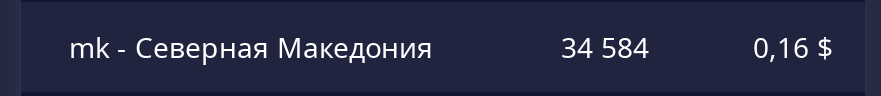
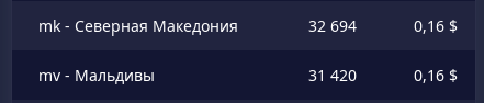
[561,28,649,66] 34 584 -> [38,16,458,86] 32 694 | 0,16 $ | mv - Мальдивы | 31 420

